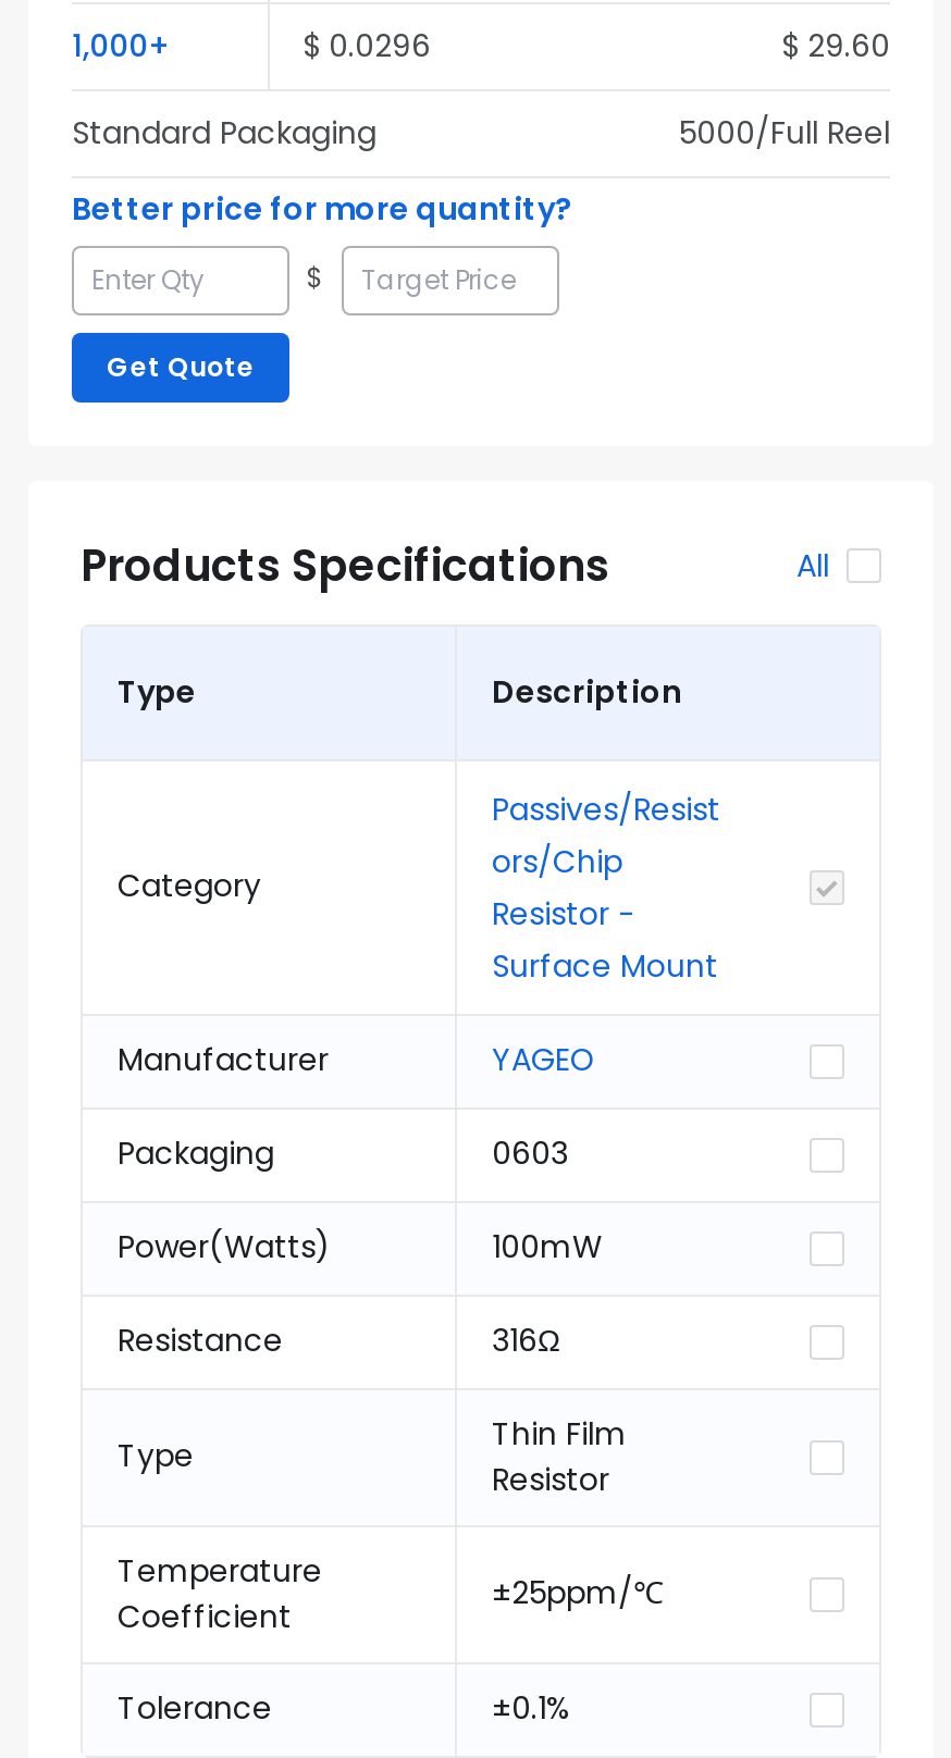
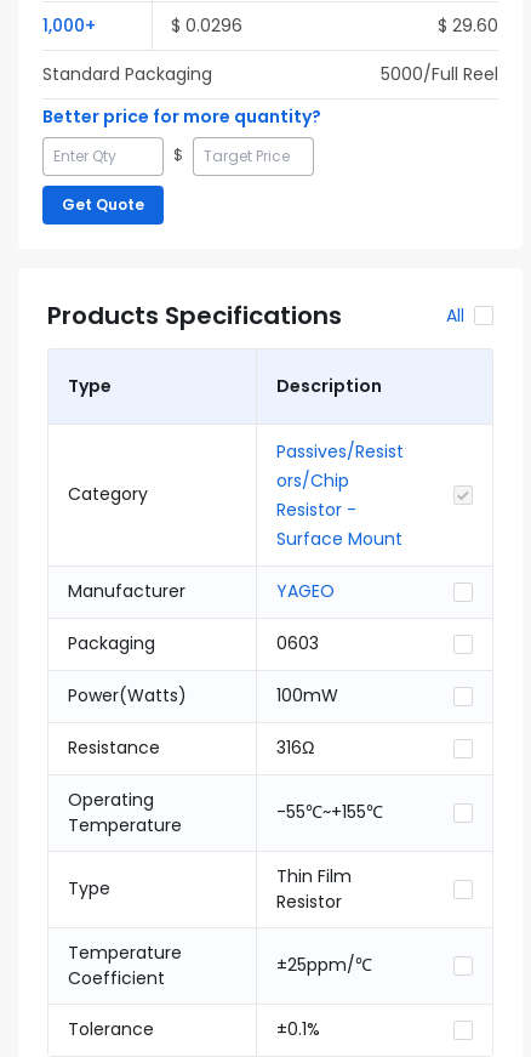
none -> [68,788,182,837] Operating | Temperature
none -> [276,800,383,824] -55℃~+155℃

